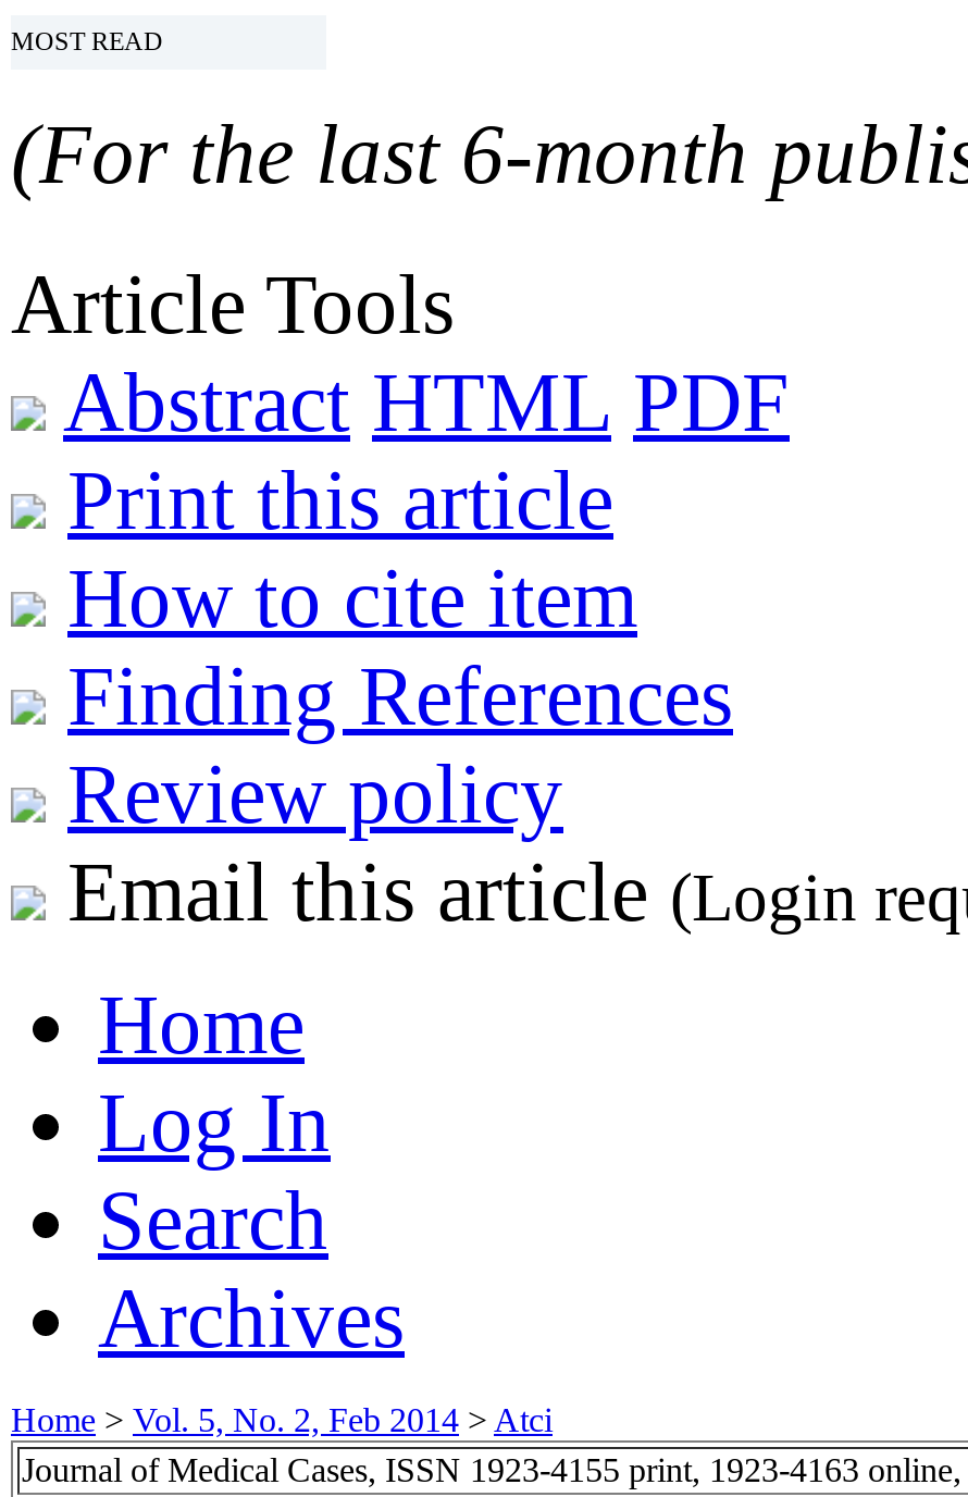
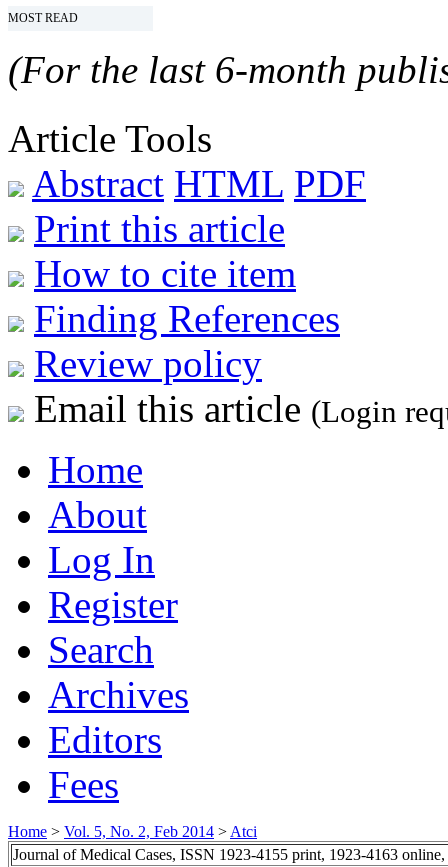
none -> [48,493,147,536] About
none -> [48,583,178,626] Register
none -> [48,718,162,806] Editors | Fees

